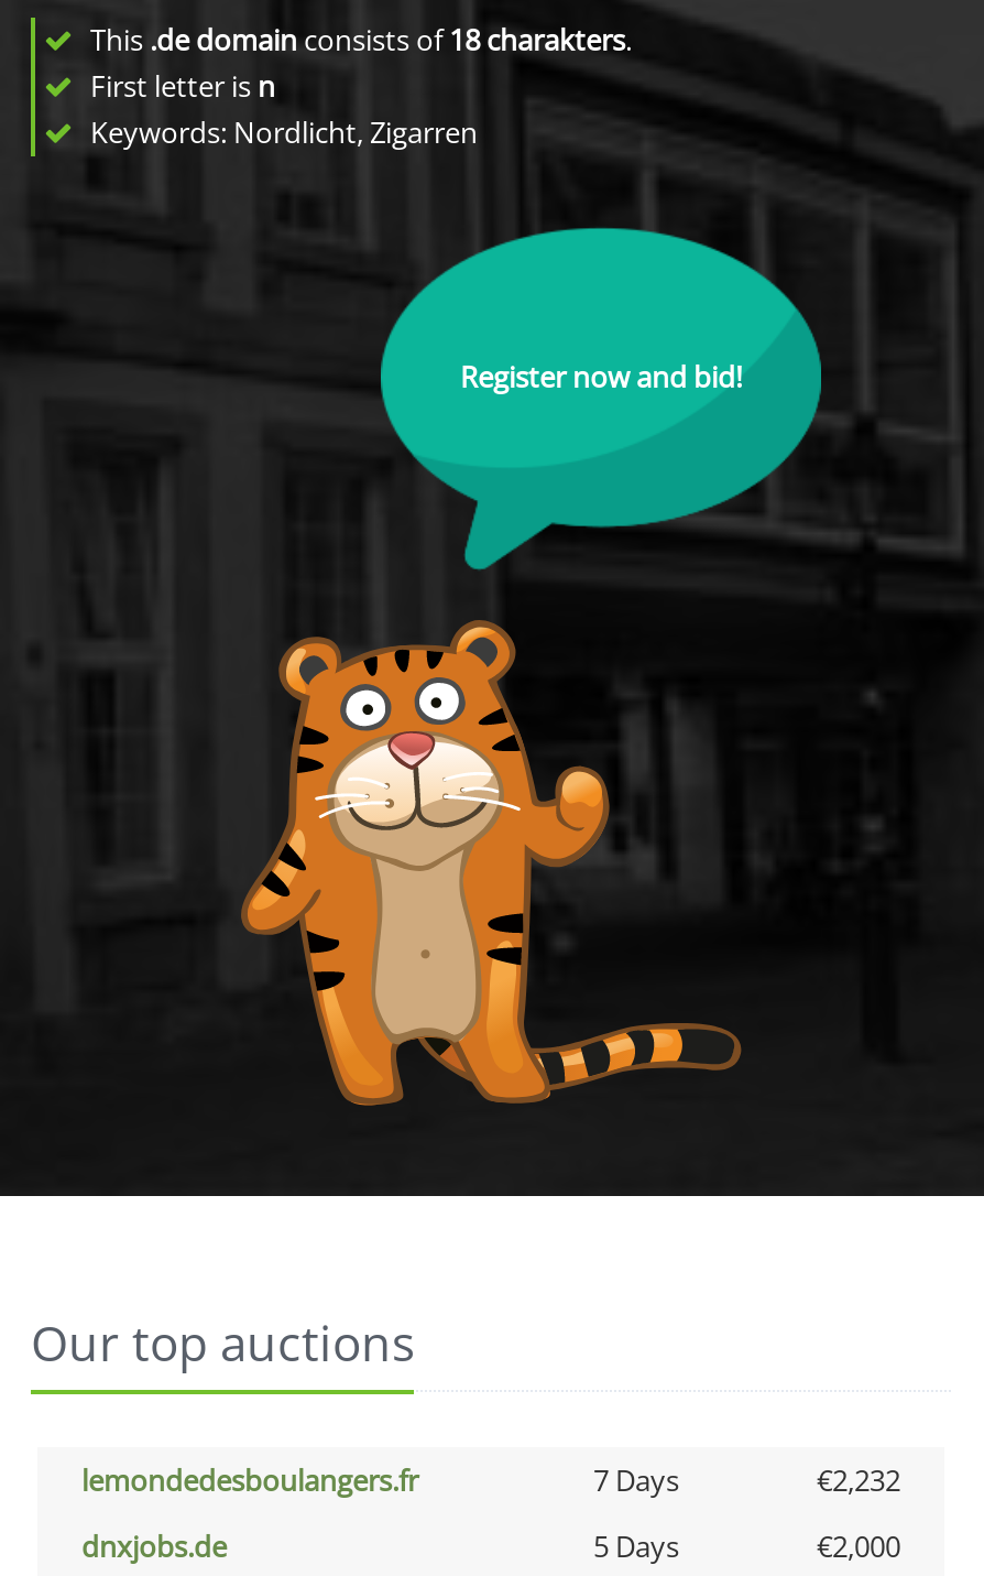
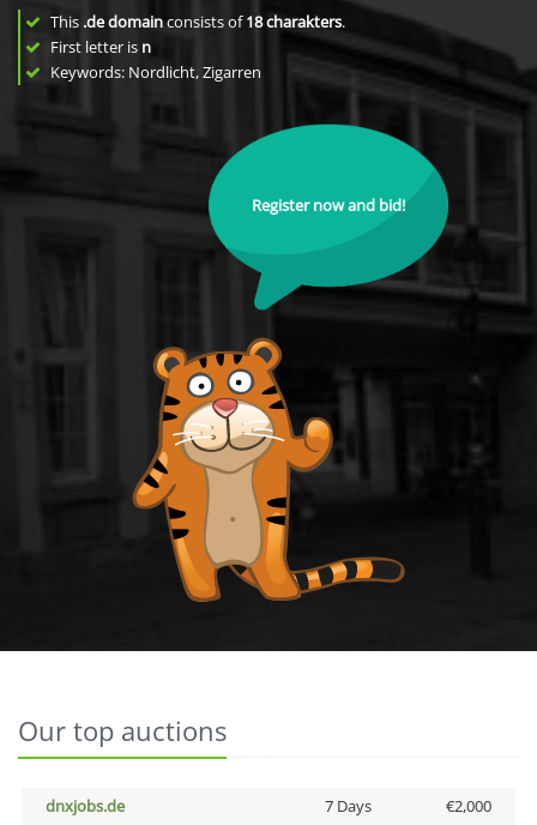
[81,1460,900,1500] lemondedesboulangers.fr | 7 Days | €2,232 -> none
[593,1526,679,1566] 5 Days -> [324,795,371,817] 7 Days

